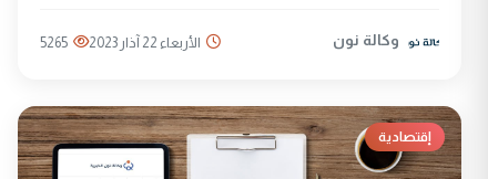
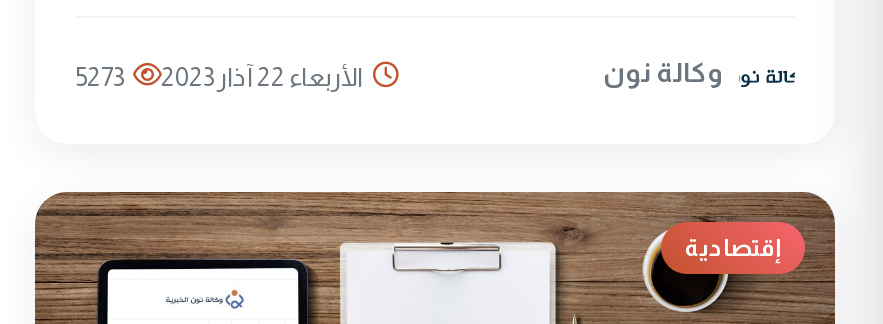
[40,34,68,50] 5265 -> [75,61,123,91] 5273

